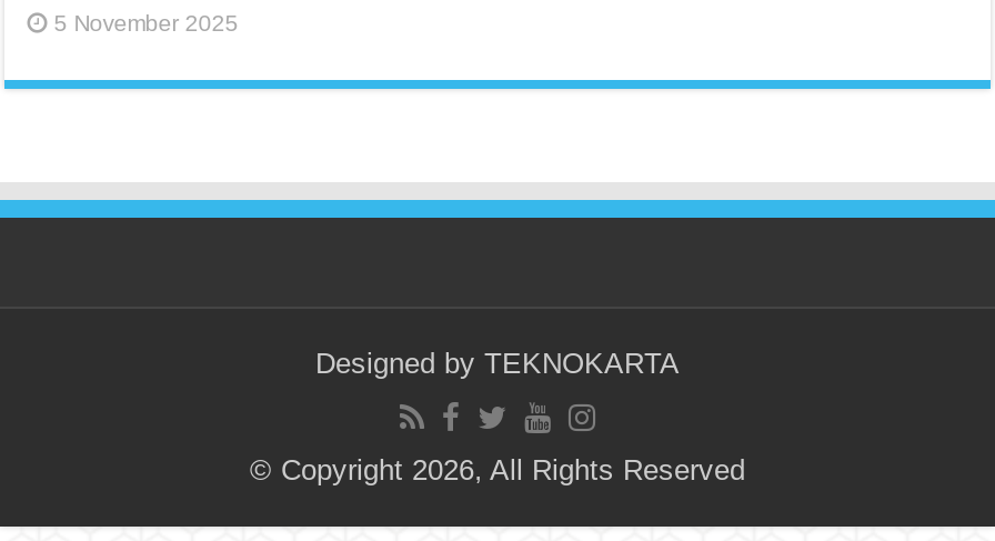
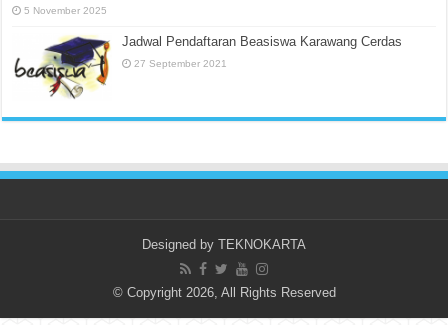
none -> [13,34,402,99] [image] | Jadwal Pendaftaran Beasiswa Karawang Cerdas | 27 September 2021

